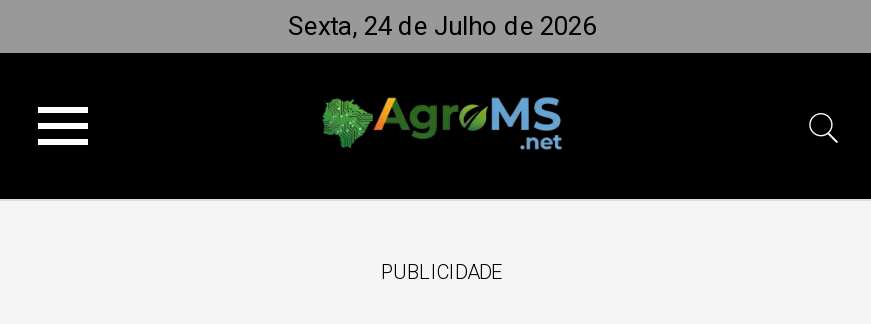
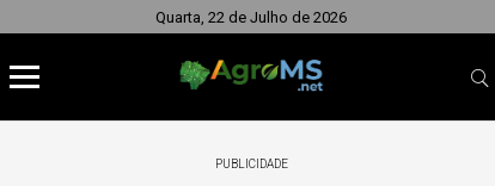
[288,11,596,41] Sexta, 24 de Julho de 2026 -> [155,8,347,26] Quarta, 22 de Julho de 2026

